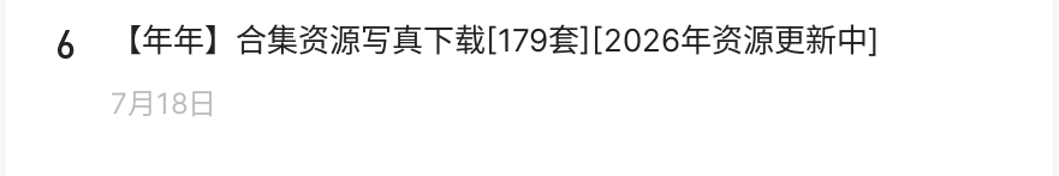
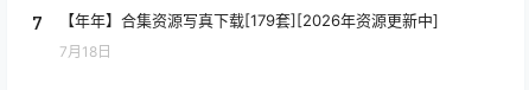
[55,21,880,66] 6 【年年】合集资源写真下载[179套][2026年资源更新中] -> [32,11,439,33] 7 【年年】合集资源写真下载[179套][2026年资源更新中]

